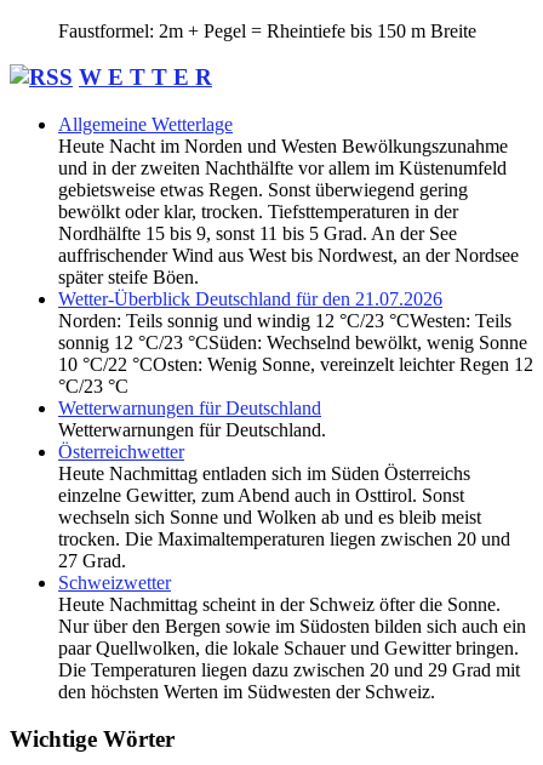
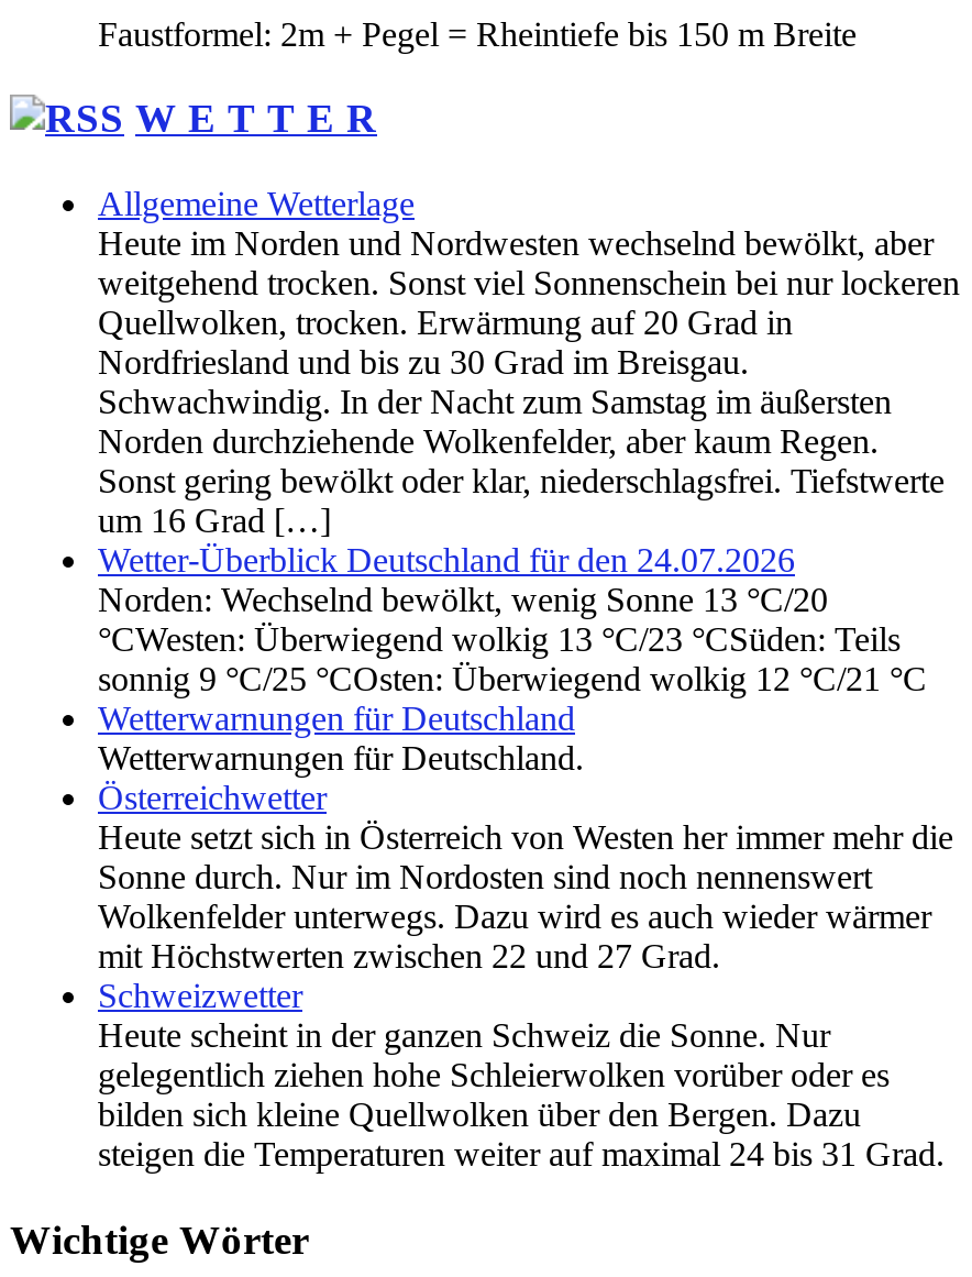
[58,136,533,397] Heute Nacht im Norden und Westen Bewölkungszunahme | und in der zweiten Nachthälfte vor allem im Küstenumfeld | gebietsweise etwas Regen. Sonst überwiegend gering | bewölkt oder klar, trocken. Tiefsttemperaturen in der | Nordhälfte 15 bis 9, sonst 11 bis 5 Grad. An der See | auffrischender Wind aus West bis Nordwest, an der Nordsee | später steife Böen. | Wetter-Überblick Deutschland für den 21.07.2026 | Norden: Teils sonnig und windig 12 °C/23 °CWesten: Teils | sonnig 12 °C/23 °CSüden: Wechselnd bewölkt, wenig Sonne | 10 °C/22 °COsten: Wenig Sonne, vereinzelt leichter Regen 12 | °C/23 °C -> [98,225,960,698] Heute im Norden und Nordwesten wechselnd bewölkt, aber | weitgehend trocken. Sonst viel Sonnenschein bei nur lockeren | Quellwolken, trocken. Erwärmung auf 20 Grad in | Nordfriesland und bis zu 30 Grad im Breisgau. | Schwachwindig. In der Nacht zum Samstag im äußersten | Norden durchziehende Wolkenfelder, aber kaum Regen. | Sonst gering bewölkt oder klar, niederschlagsfrei. Tiefstwerte | um 16 Grad […] | Wetter-Überblick Deutschland für den 24.07.2026 | Norden: Wechselnd bewölkt, wenig Sonne 13 °C/20 | °CWesten: Überwiegend wolkig 13 °C/23 °CSüden: Teils | sonnig 9 °C/25 °COsten: Überwiegend wolkig 12 °C/21 °C
[58,463,510,571] Heute Nachmittag entladen sich im Süden Österreichs | einzelne Gewitter, zum Abend auch in Osttirol. Sonst | wechseln sich Sonne und Wolken ab und es bleib meist | trocken. Die Maximaltemperaturen liegen zwischen 20 und | 27 Grad. -> [98,819,953,975] Heute setzt sich in Österreich von Westen her immer mehr die | Sonne durch. Nur im Nordosten sind noch nennenswert | Wolkenfelder unterwegs. Dazu wird es auch wieder wärmer | mit Höchstwerten zwischen 22 und 27 Grad.
[58,594,526,702] Heute Nachmittag scheint in der Schweiz öfter die Sonne. | Nur über den Bergen sowie im Südosten bilden sich auch ein | paar Quellwolken, die lokale Schauer und Gewitter bringen. | Die Temperaturen liegen dazu zwischen 20 und 29 Grad mit | den höchsten Werten im Südwesten der Schweiz. -> [98,1017,945,1173] Heute scheint in der ganzen Schweiz die Sonne. Nur | gelegentlich ziehen hohe Schleierwolken vorüber oder es | bilden sich kleine Quellwolken über den Bergen. Dazu | steigen die Temperaturen weiter auf maximal 24 bis 31 Grad.

